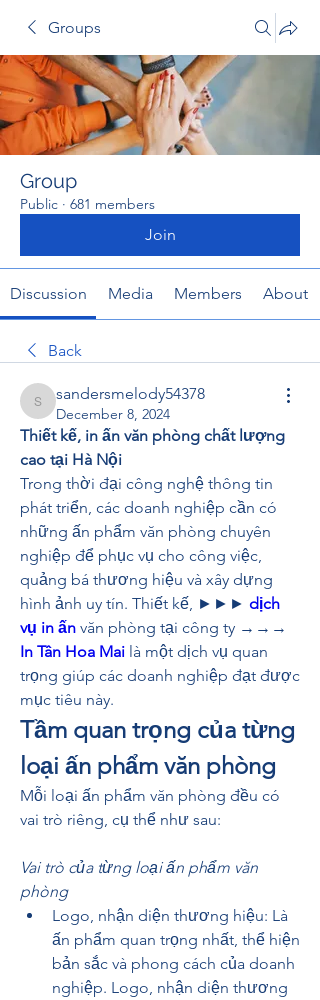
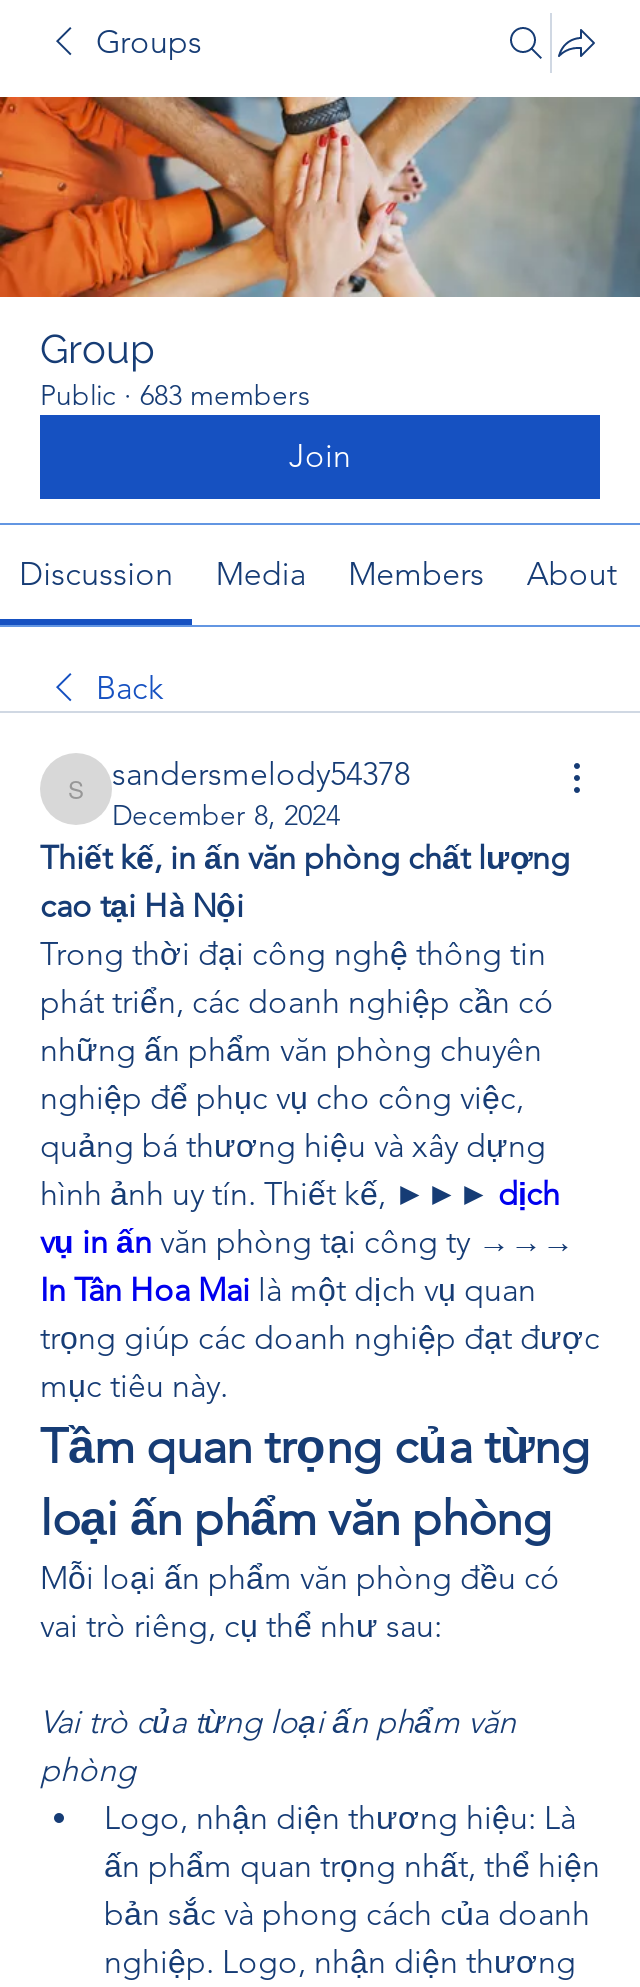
[20,195,155,213] Public · 681 members -> [40,377,310,413] Public · 683 members

